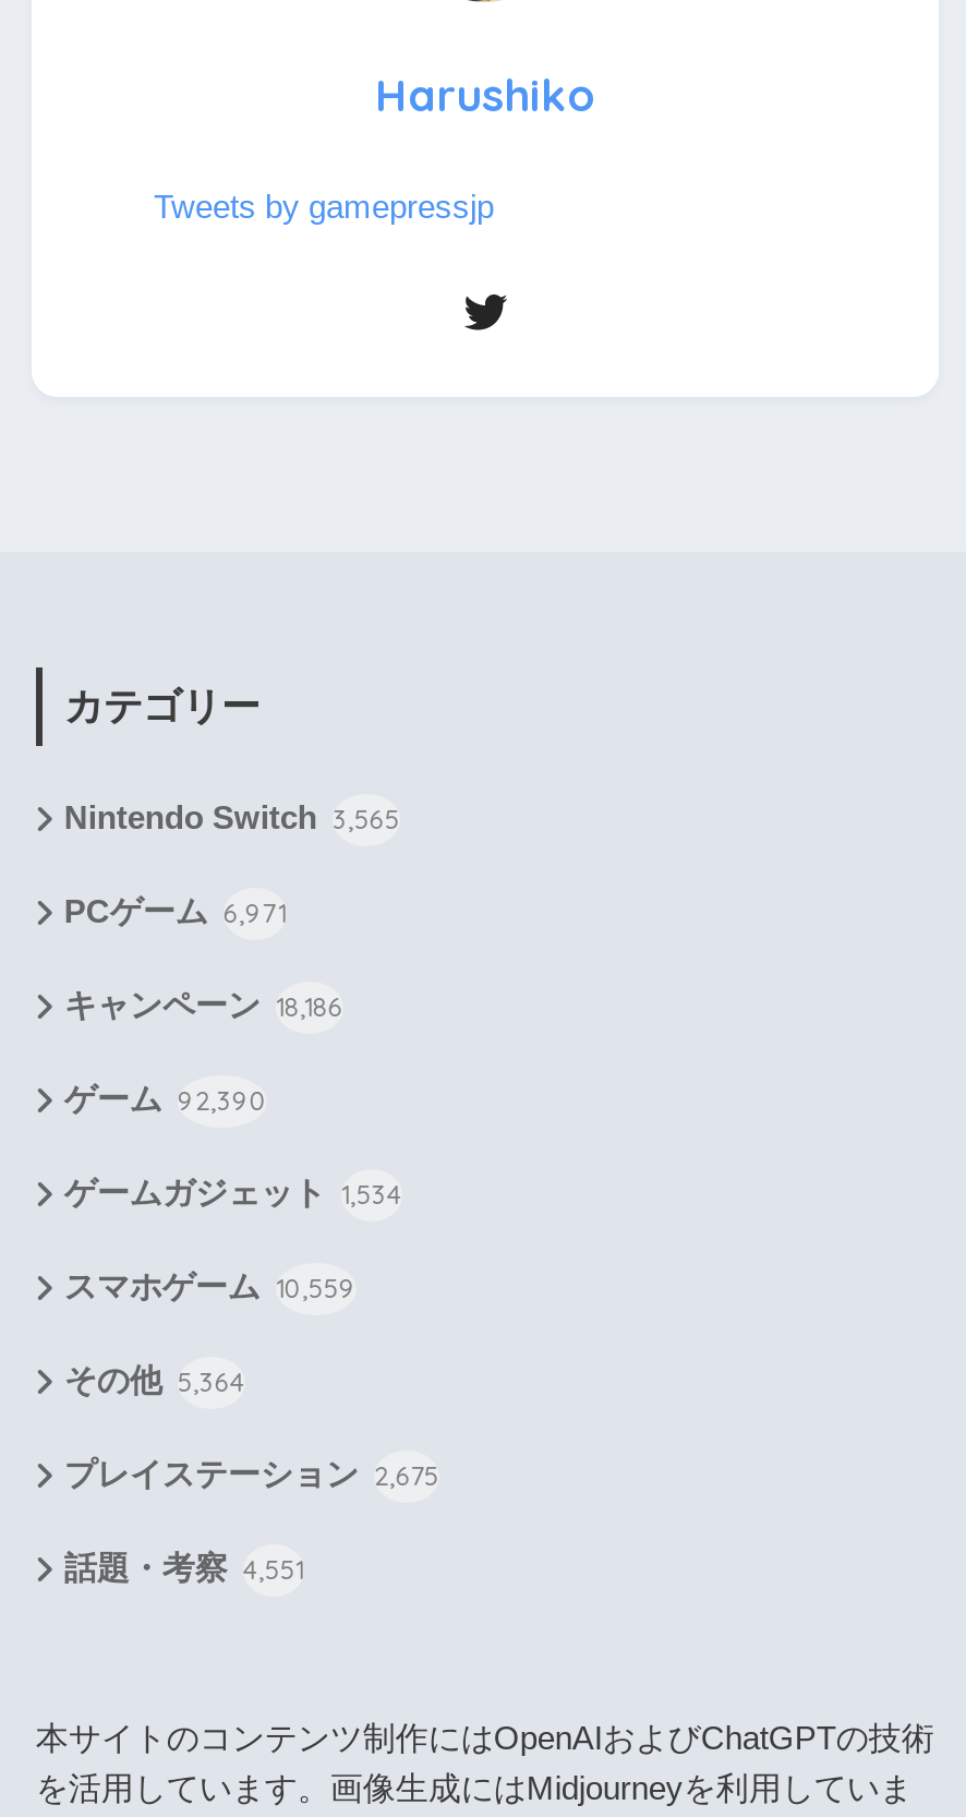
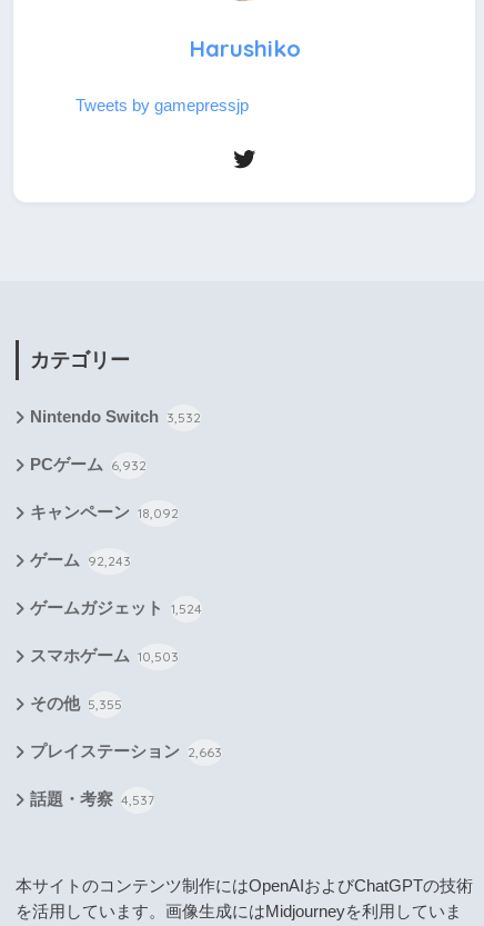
[64,801,400,837] Nintendo Switch 3,565 -> [30,408,201,426] Nintendo Switch 3,532
[64,895,287,930] PCゲーム 6,971 -> [30,456,146,474] PCゲーム 6,932
[64,989,343,1024] キャンペーン 18,186 -> [30,504,179,522] キャンペーン 18,092
[64,1083,267,1118] ゲーム 92,390 -> [30,552,131,570] ゲーム 92,243
[64,1177,402,1212] ゲームガジェット 1,534 -> [30,600,202,618] ゲームガジェット 1,524
[64,1270,356,1305] スマホゲーム 10,559 -> [30,647,179,665] スマホゲーム 10,503
[64,1364,245,1399] その他 5,364 -> [30,695,122,713] その他 5,355
[64,1458,439,1493] プレイステーション 2,675 -> [30,743,222,761] プレイステーション 2,663
[64,1552,304,1587] 話題・考察 4,551 -> [30,791,154,809] 話題・考察 4,537

